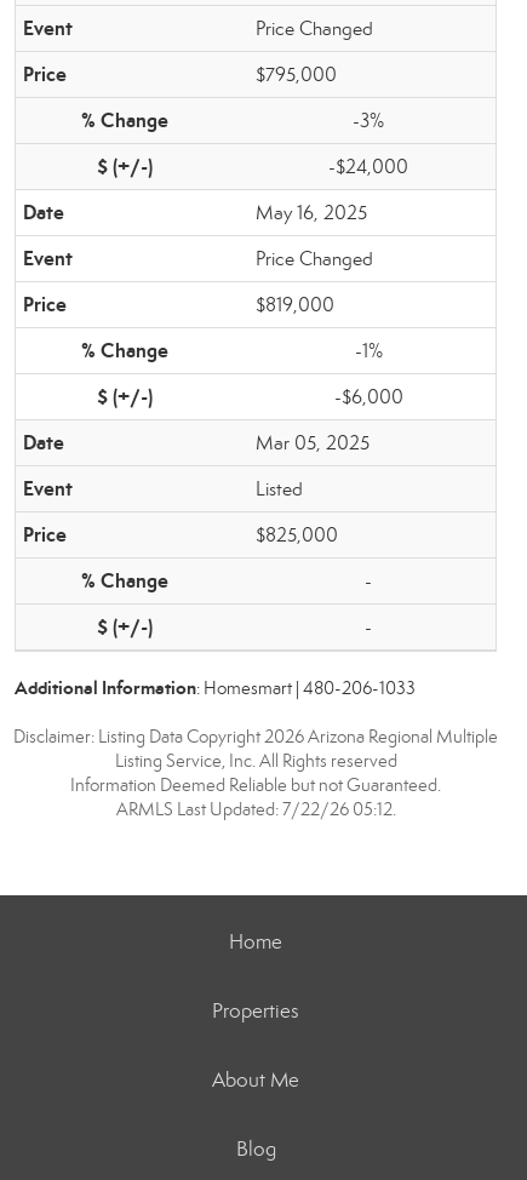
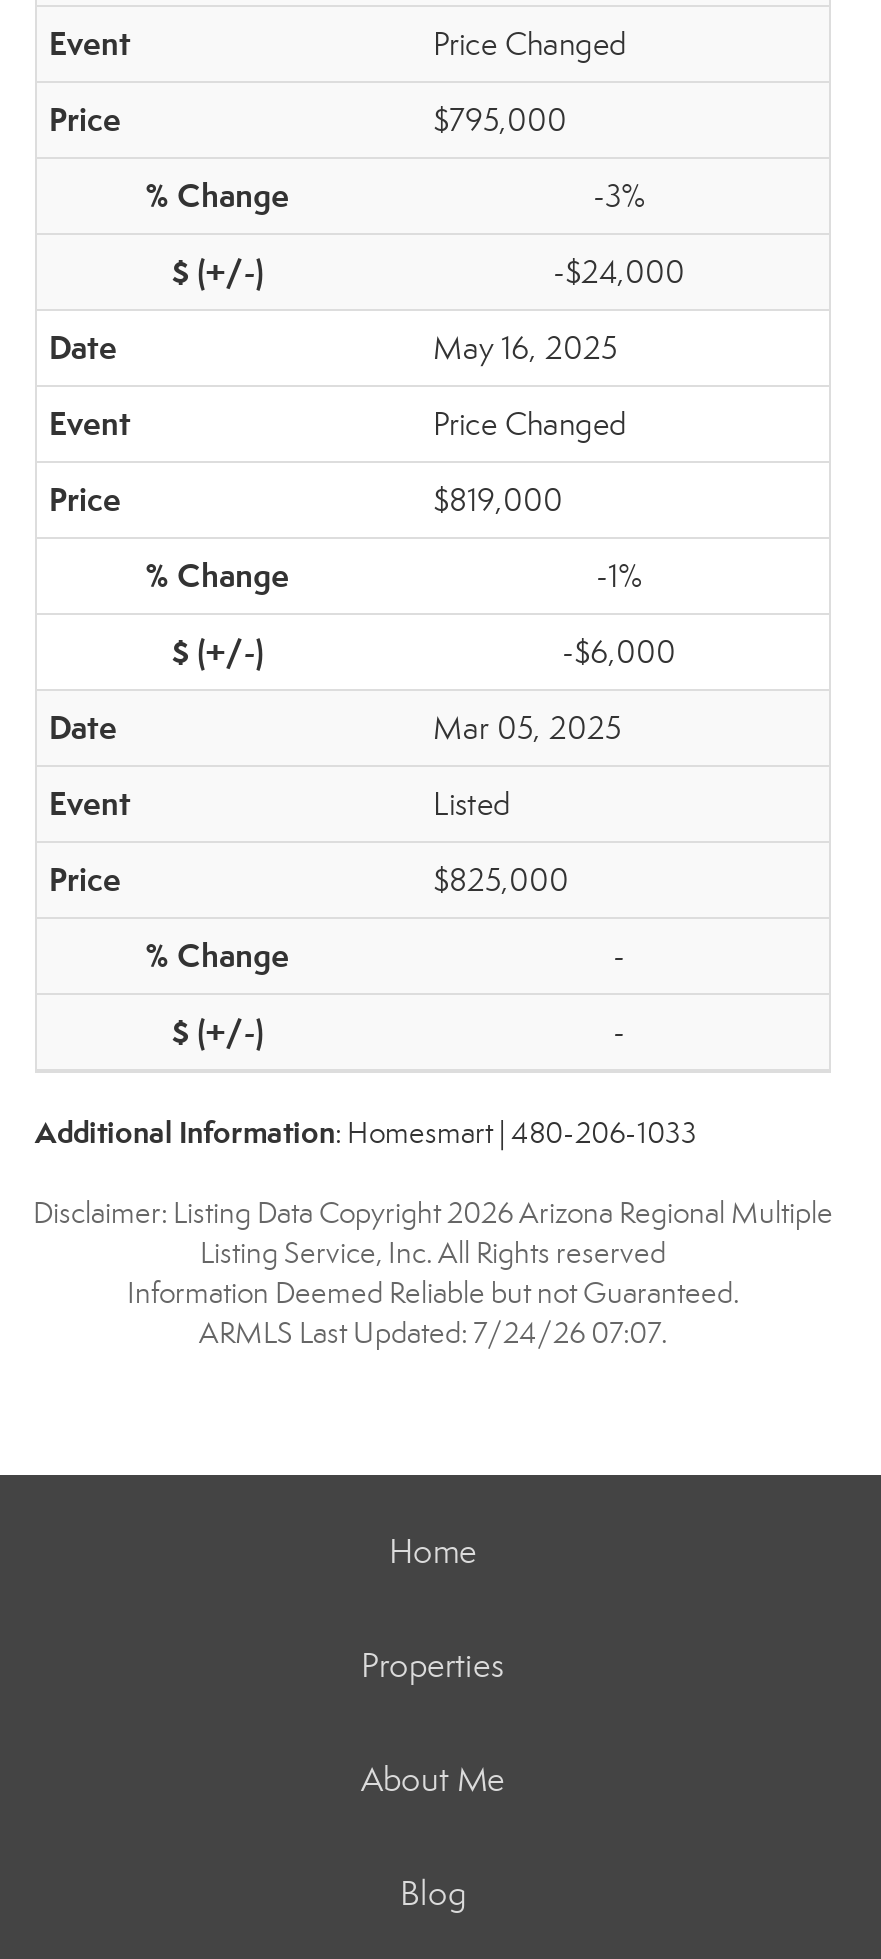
[116,798,396,820] ARMLS Last Updated: 7/22/26 05:12. -> [199,1315,667,1351] ARMLS Last Updated: 7/24/26 07:07.

